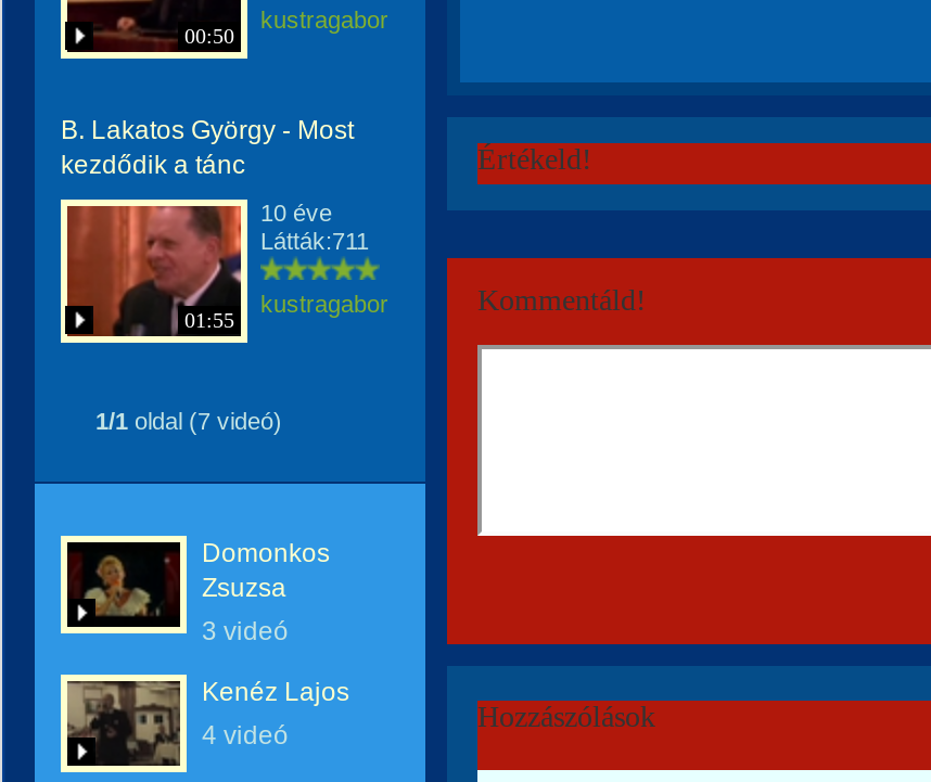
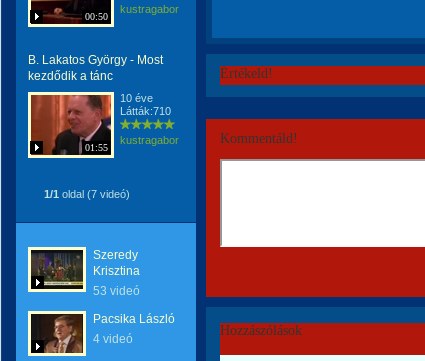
[260,228,369,254] Látták:711 -> [120,105,171,117] Látták:710
[69,538,330,646] [image] | Domonkos | Zsuzsa | 3 videó -> [31,248,140,298] [image] | Szeredy | Krisztina | 53 videó
[67,677,349,768] [image] | Kenéz Lajos -> [31,312,175,354] [image] | Pacsika László

